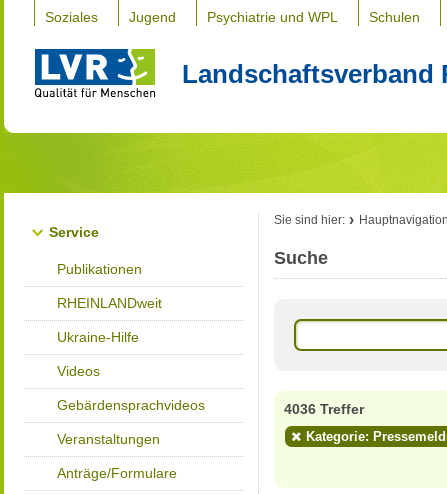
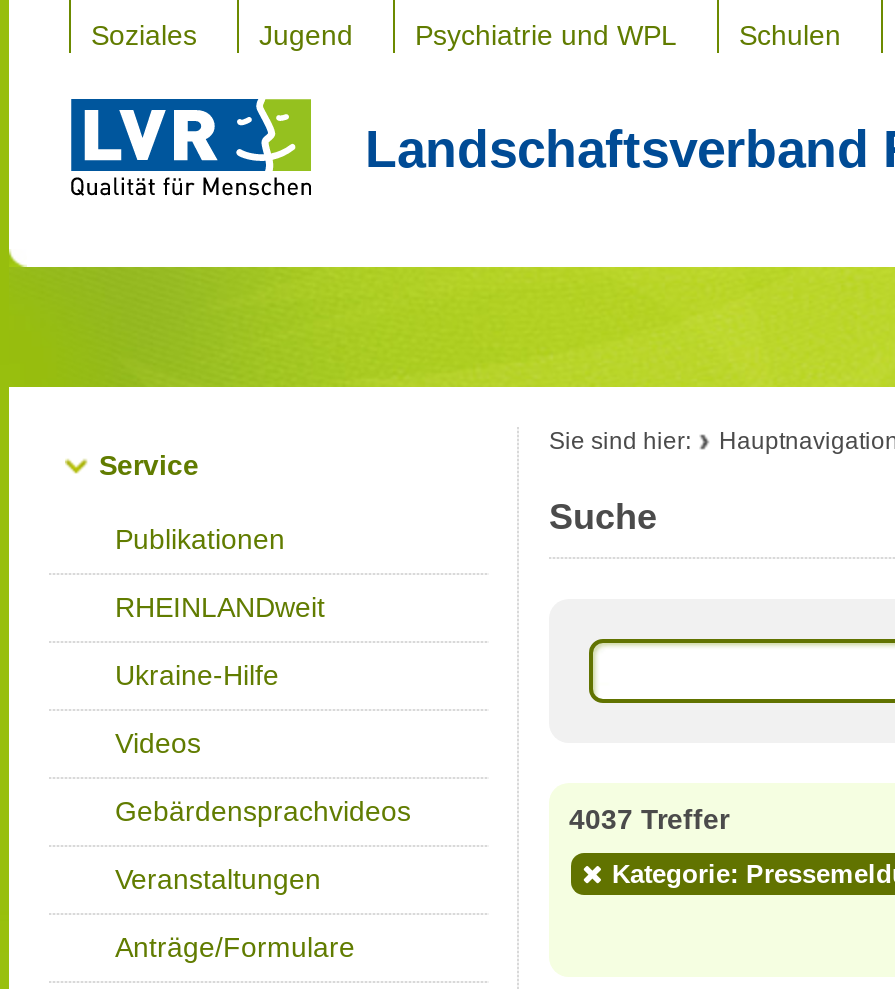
[284,401,364,417] 4036 Treffer -> [569,803,729,835] 4037 Treffer

